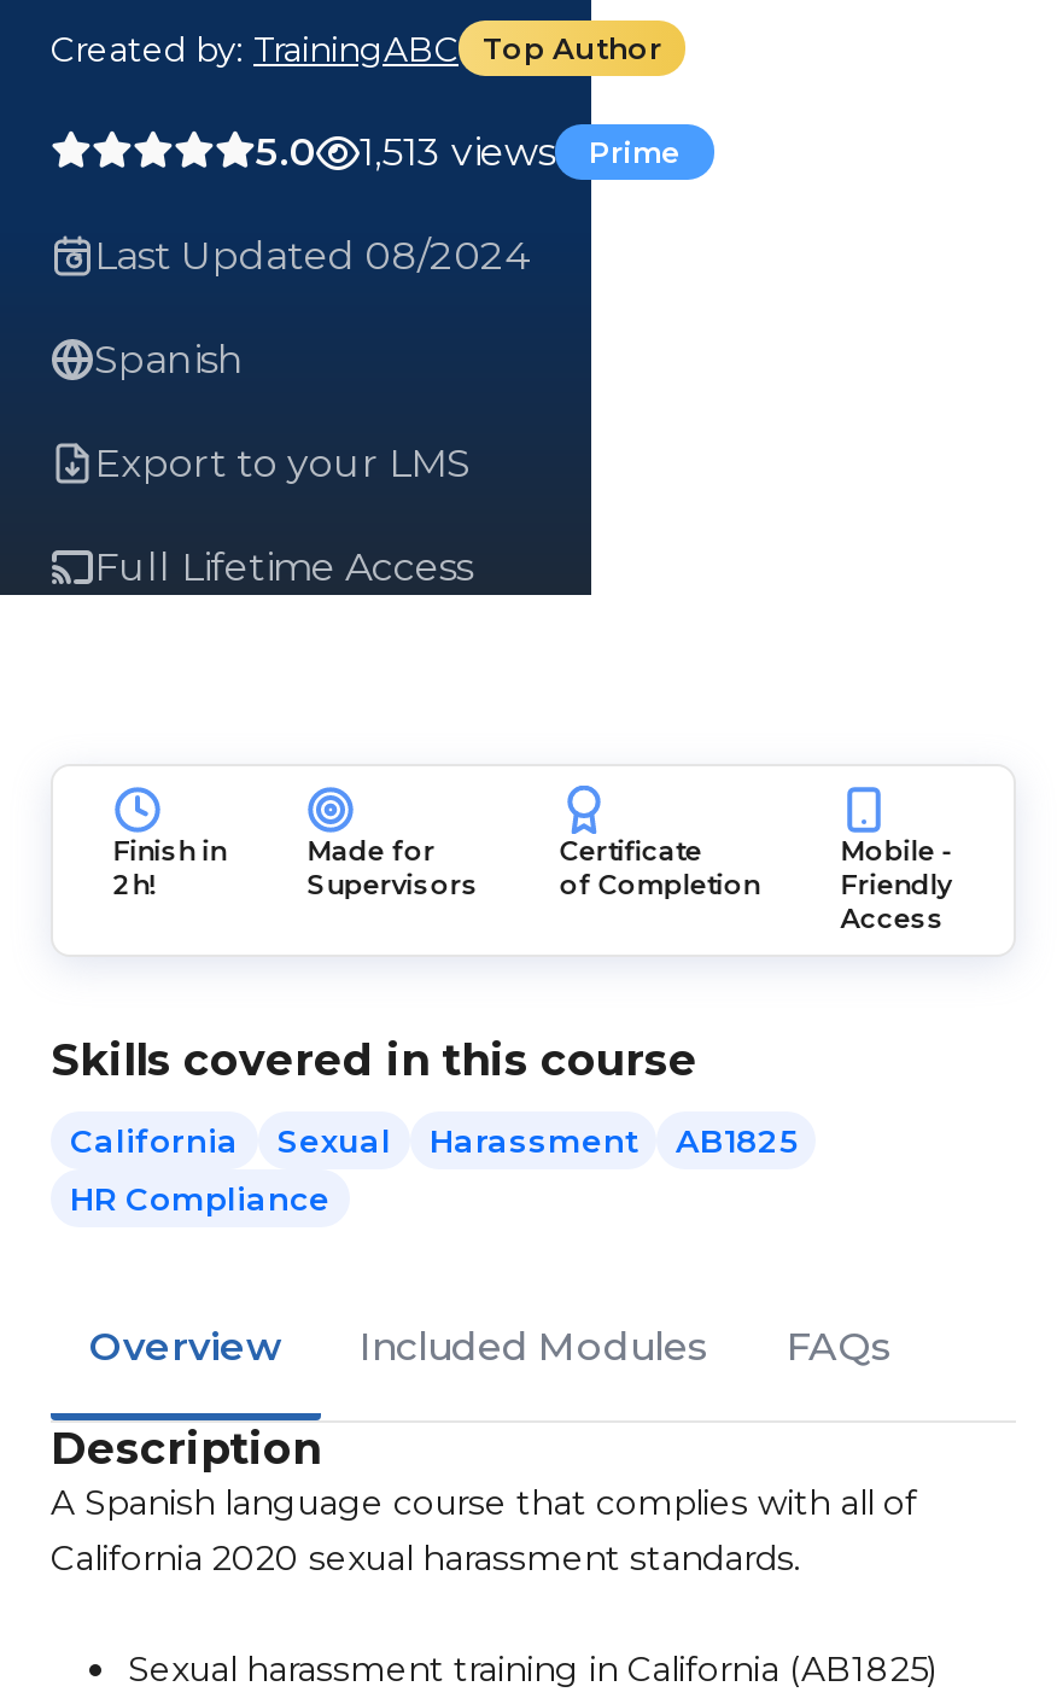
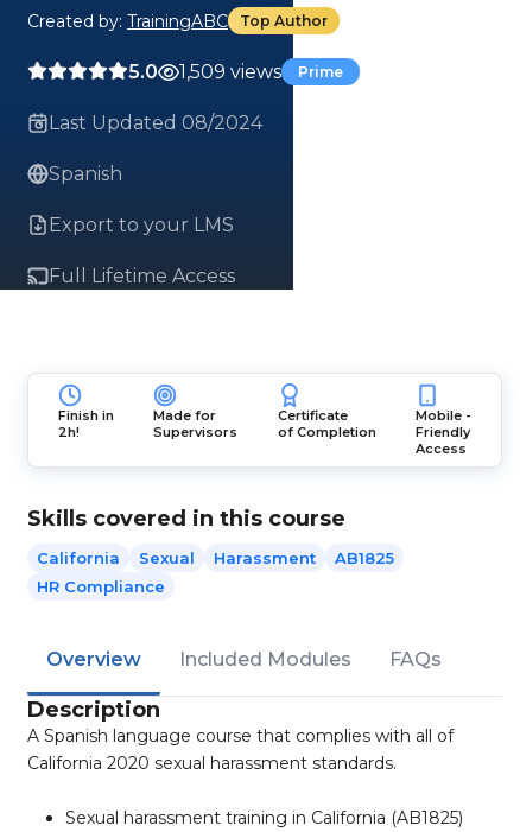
[256,129,681,175] 5.0 1,513 views Prime -> [128,61,343,83] 5.0 1,509 views Prime

